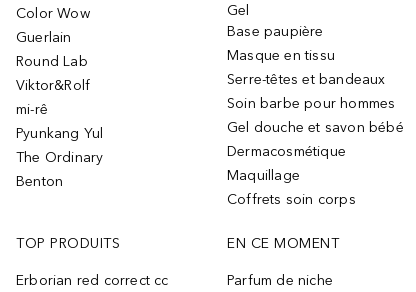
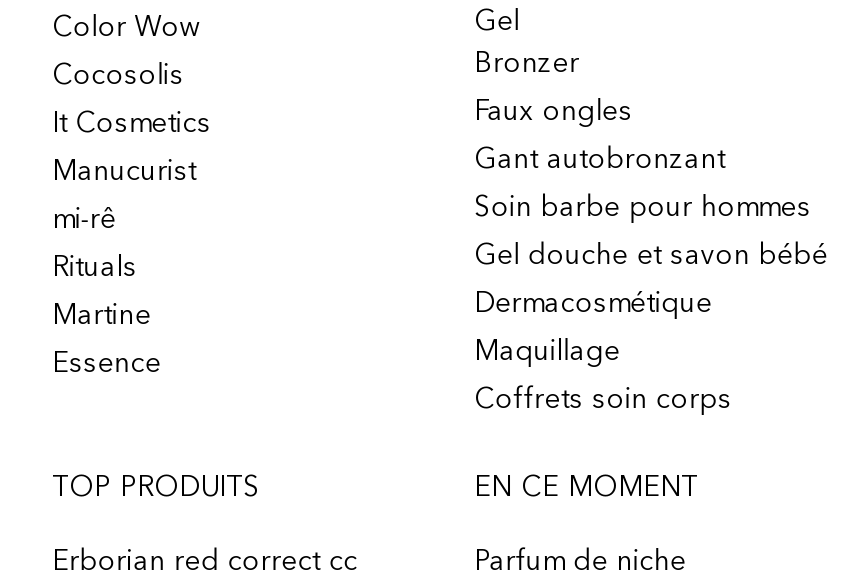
[227,23,386,88] Base paupière | Masque en tissu | Serre-têtes et bandeaux -> [474,46,725,176] Bronzer | Faux ongles | Gant autobronzant
[16,29,90,94] Guerlain | Round Lab | Viktor&Rolf -> [52,58,211,188] Cocosolis | It Cosmetics | Manucurist
[16,125,103,190] Pyunkang Yul | The Ordinary | Benton -> [52,250,161,380] Rituals | Martine | Essence

